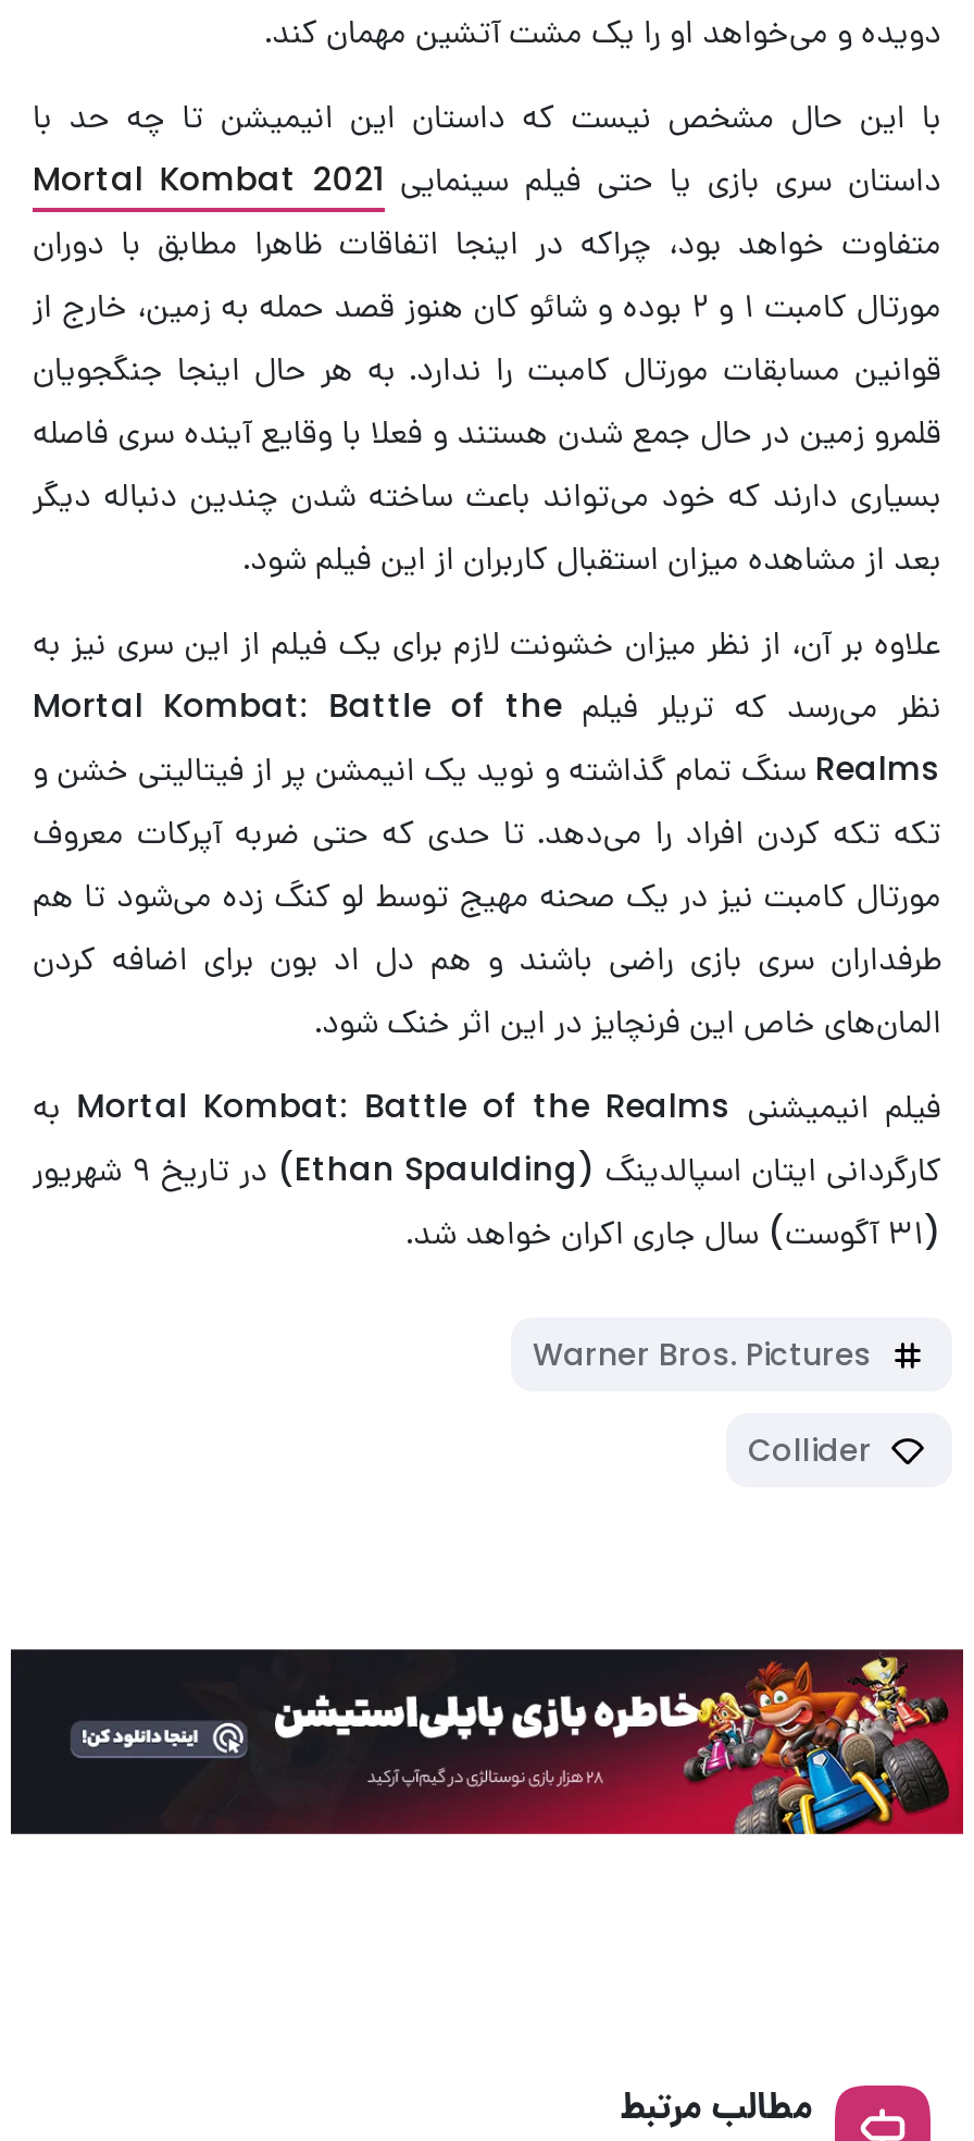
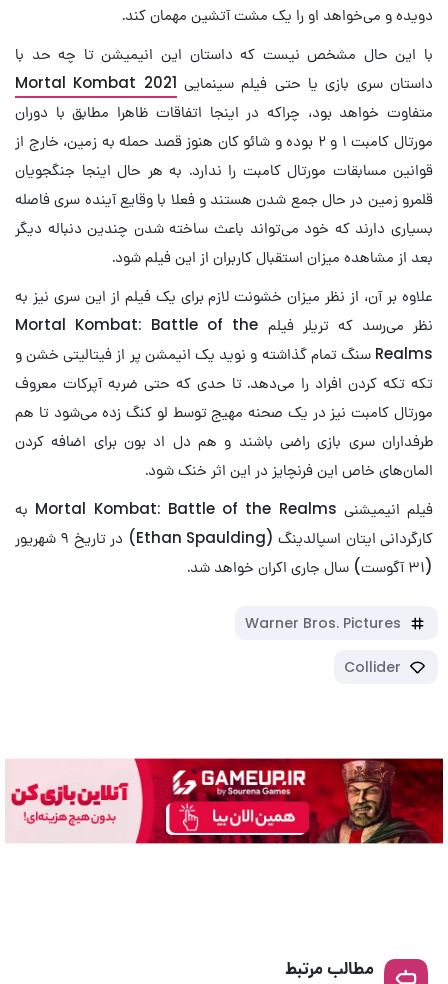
[9,1647,965,1836] [image] -> [5,758,444,844] [image]

